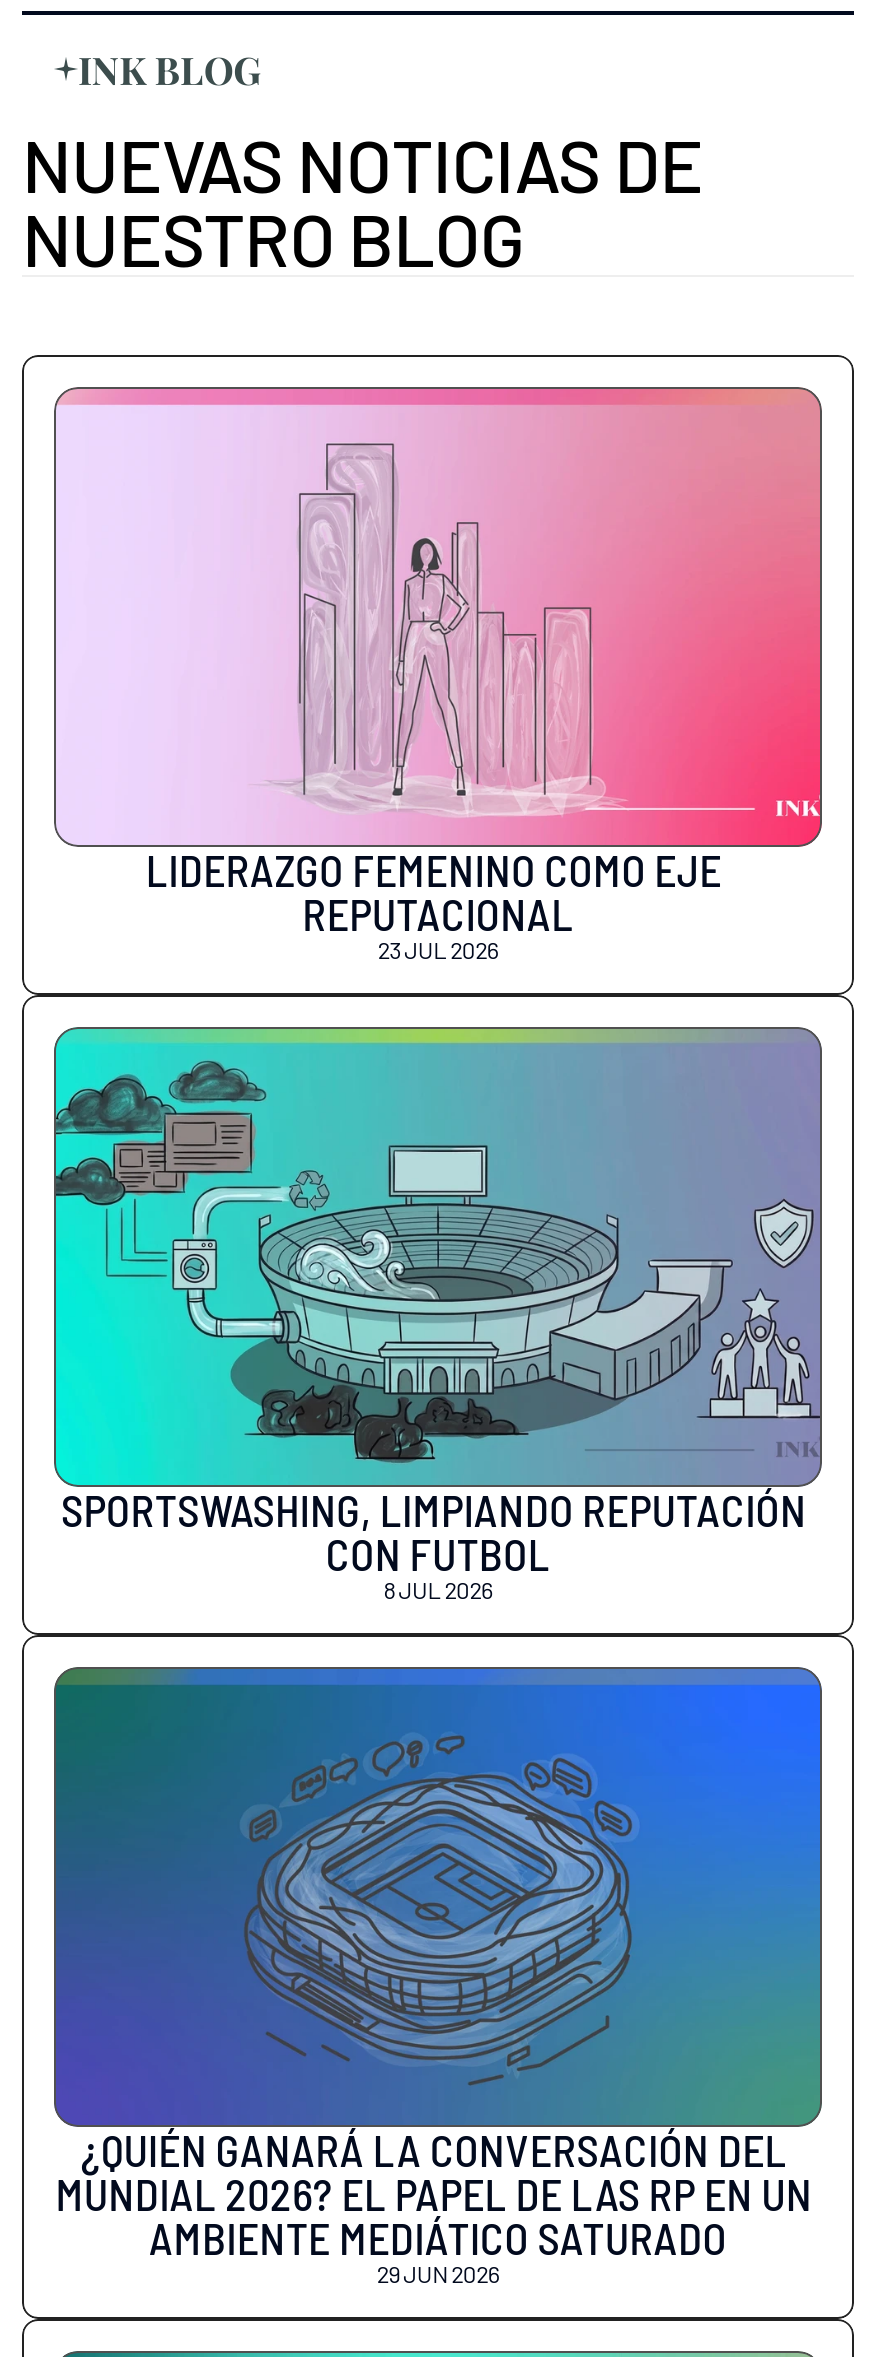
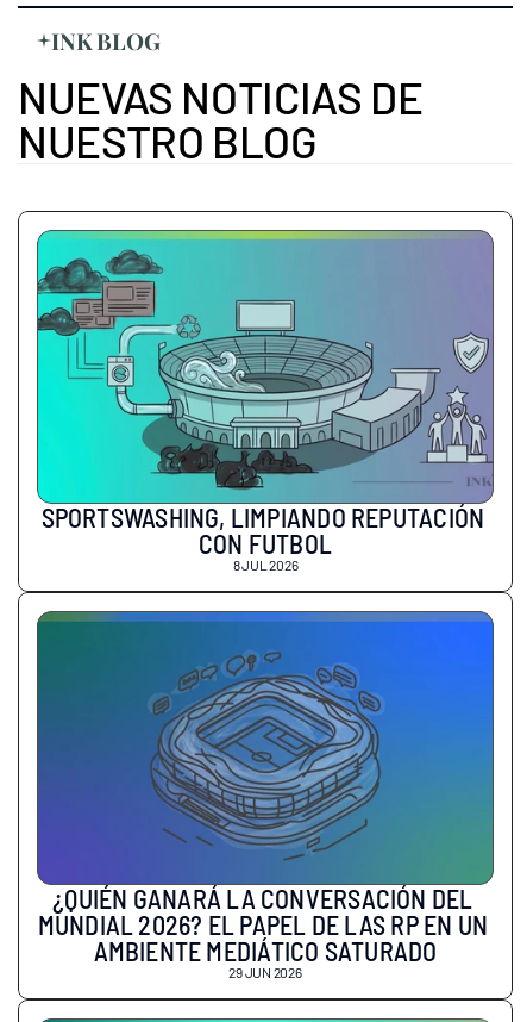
[54,387,822,963] [image] | LIDERAZGO FEMENINO COMO EJE | REPUTACIONAL | 23 JUL 2026 -> none

